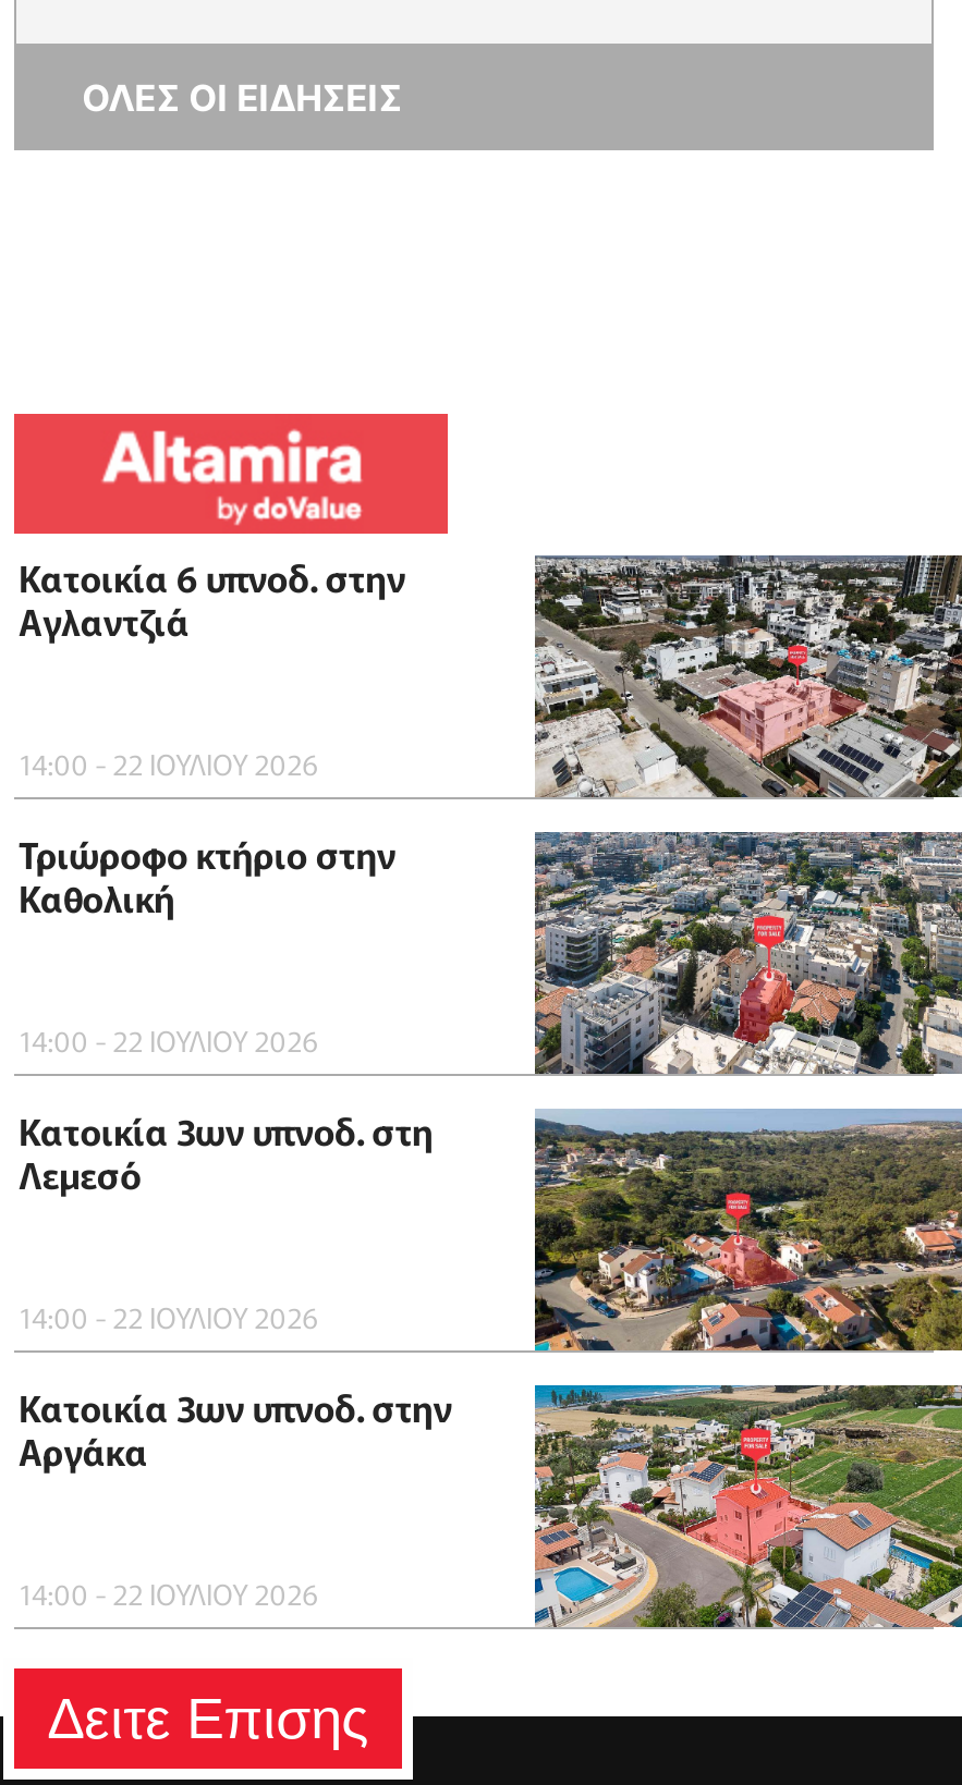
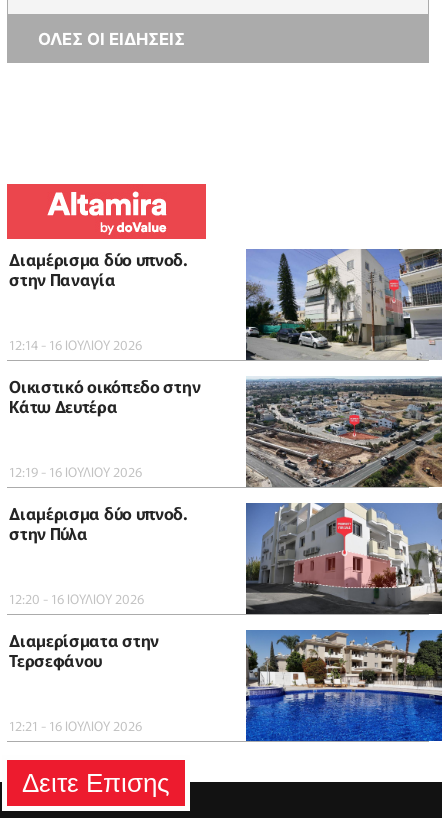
[19,551,405,647] Κατοικία 6 υπνοδ. στην | Αγλαντζιά -> [9,247,187,291] Διαμέρισμα δύο υπνοδ. | στην Παναγία
[533,553,955,799] [image] -> [245,248,439,361] [image]
[19,743,317,784] 14:00 - 22 ΙΟΥΛΙΟΥ 2026 -> [9,335,142,354] 12:14 - 16 ΙΟΥΛΙΟΥ 2026
[19,828,396,924] Τριώροφο κτήριο στην | Καθολική -> [9,374,200,418] Οικιστικό οικόπεδο στην | Κάτω Δευτέρα
[535,830,955,1076] [image] -> [246,376,439,488] [image]
[19,1019,317,1061] 14:00 - 22 ΙΟΥΛΙΟΥ 2026 -> [9,462,142,481] 12:19 - 16 ΙΟΥΛΙΟΥ 2026
[19,1104,433,1200] Κατοικία 3ων υπνοδ. στη | Λεμεσό -> [9,501,187,545] Διαμέρισμα δύο υπνοδ. | στην Πύλα
[533,1109,955,1353] [image] -> [245,503,439,615] [image]
[19,1296,317,1337] 14:00 - 22 ΙΟΥΛΙΟΥ 2026 -> [9,589,144,608] 12:20 - 16 ΙΟΥΛΙΟΥ 2026
[19,1381,452,1477] Κατοικία 3ων υπνοδ. στην | Αργάκα -> [9,628,159,672] Διαμερίσματα στην | Τερσεφάνου
[533,1383,955,1629] [image] -> [245,629,439,742] [image]
[19,1572,317,1614] 14:00 - 22 ΙΟΥΛΙΟΥ 2026 -> [9,716,142,735] 12:21 - 16 ΙΟΥΛΙΟΥ 2026

